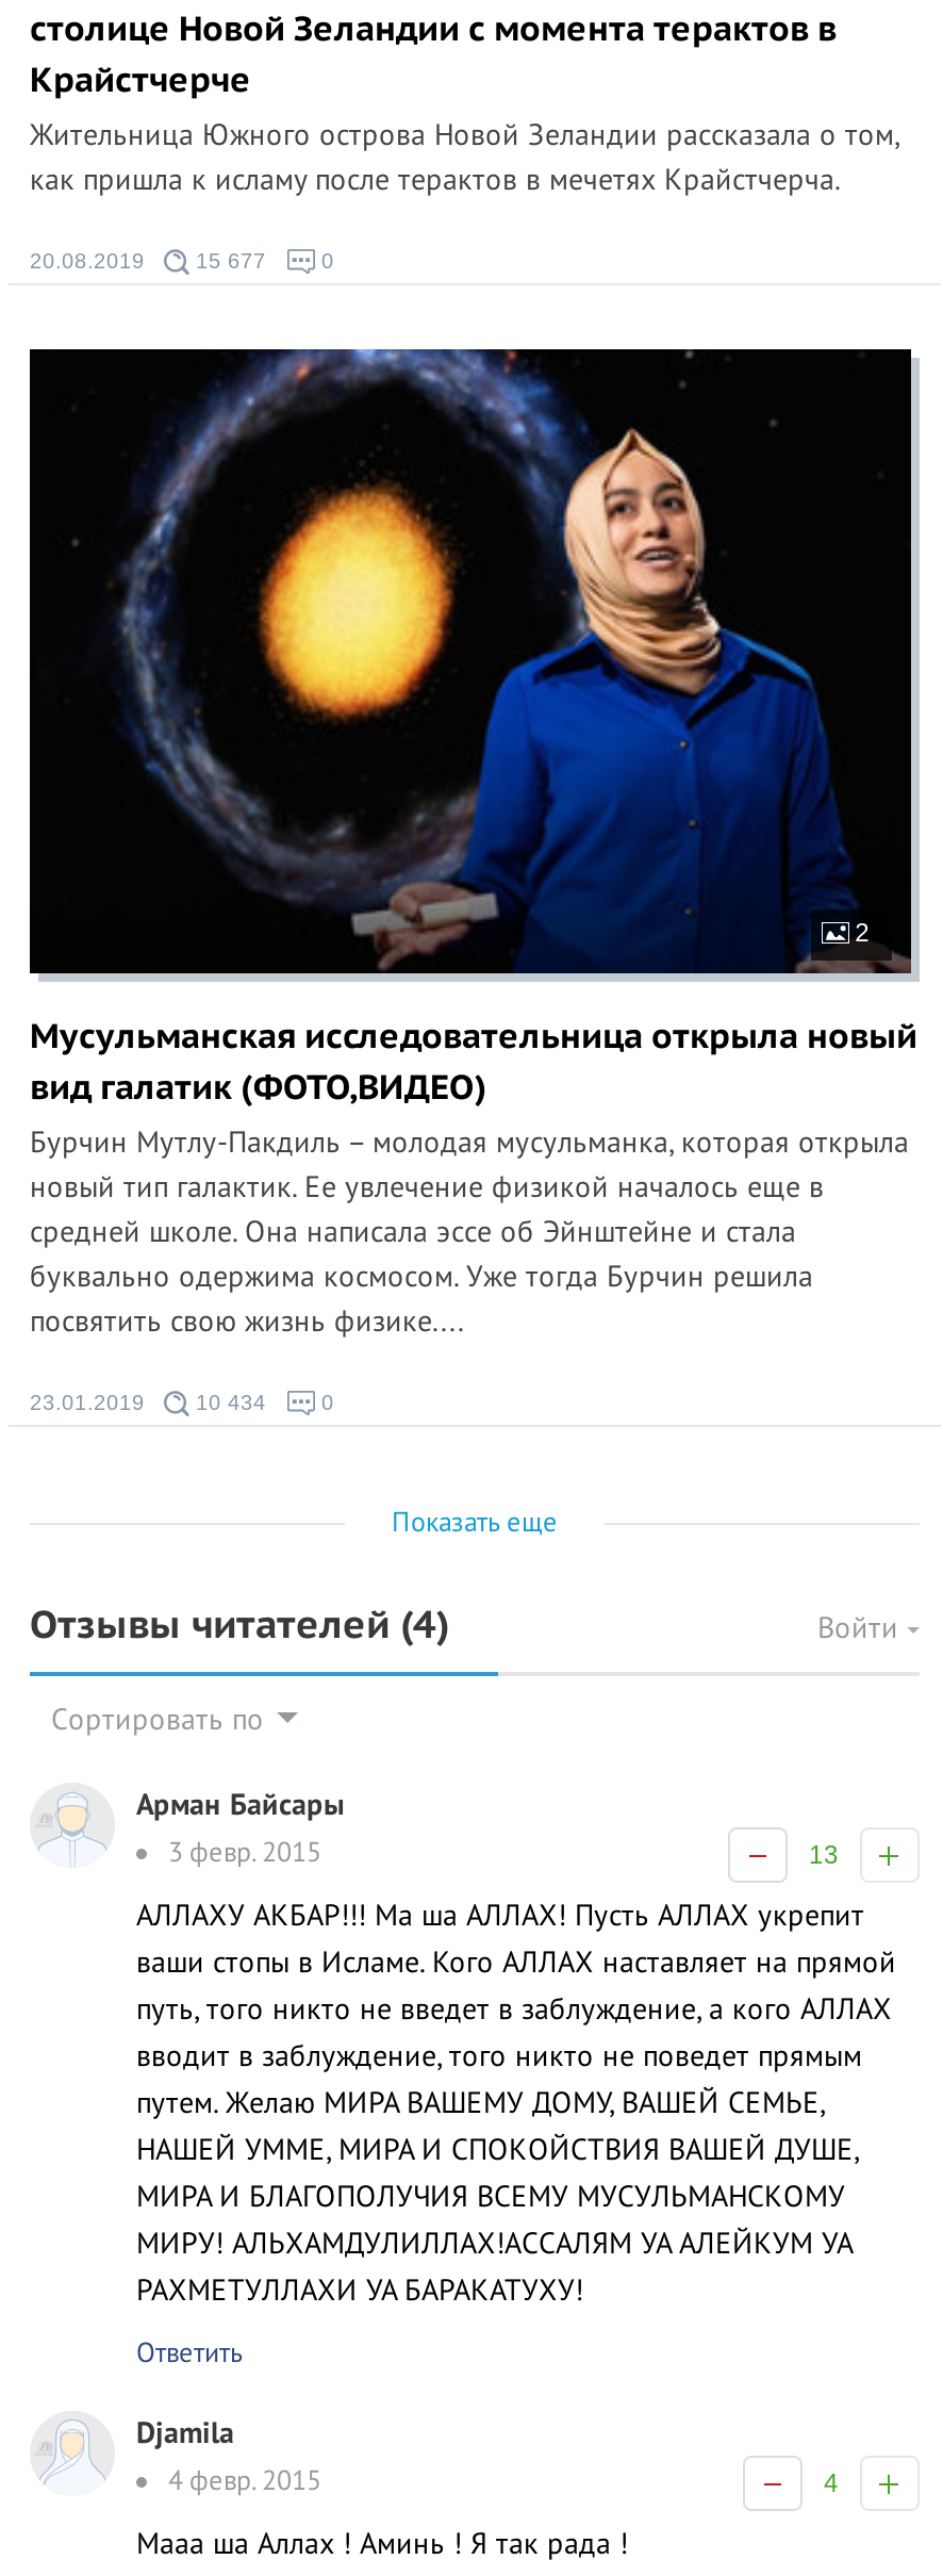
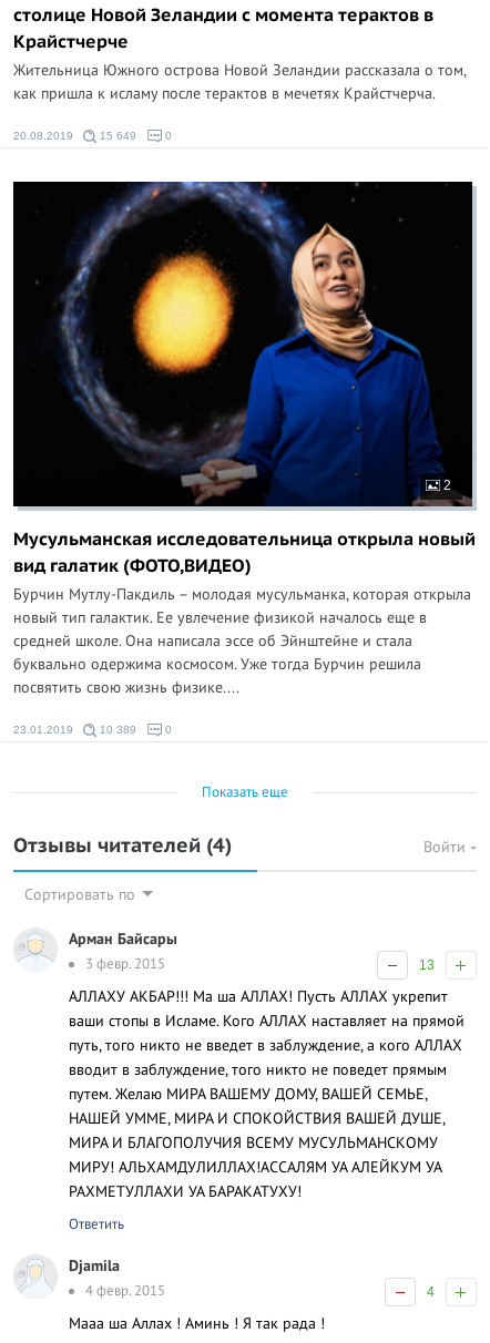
[30,250,266,273] 20.08.2019 15 677 -> [13,130,136,142] 20.08.2019 15 649
[30,1390,266,1413] 23.01.2019 10 434 -> [13,723,136,735] 23.01.2019 10 389

